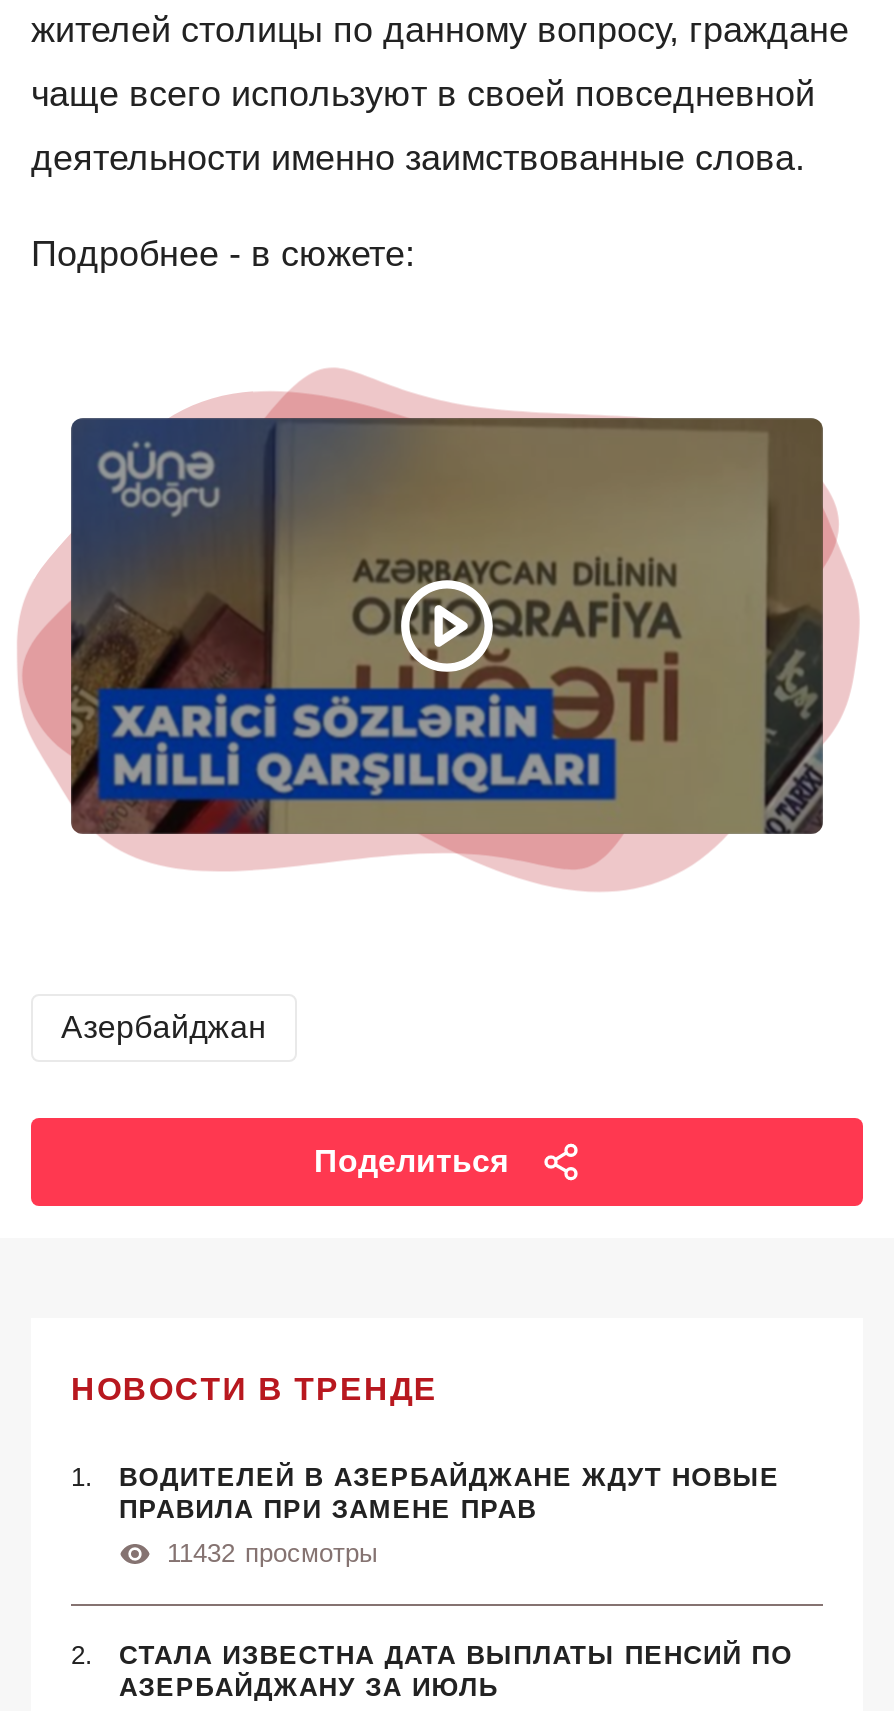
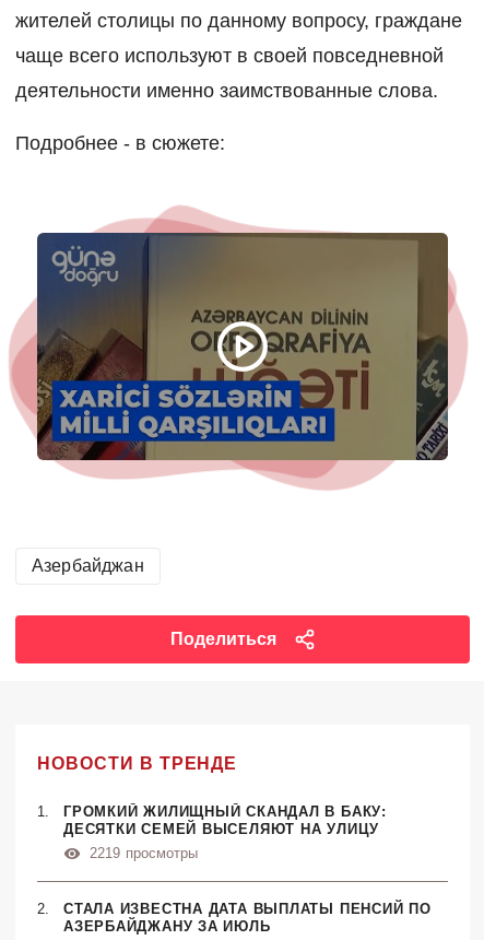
[119,1462,780,1524] ВОДИТЕЛЕЙ В АЗЕРБАЙДЖАНЕ ЖДУТ НОВЫЕ | ПРАВИЛА ПРИ ЗАМЕНЕ ПРАВ -> [63,803,387,837] ГРОМКИЙ ЖИЛИЩНЫЙ СКАНДАЛ В БАКУ: | ДЕСЯТКИ СЕМЕЙ ВЫСЕЛЯЮТ НА УЛИЦУ
[167,1538,377,1568] 11432 просмотры -> [90,845,198,861] 2219 просмотры

